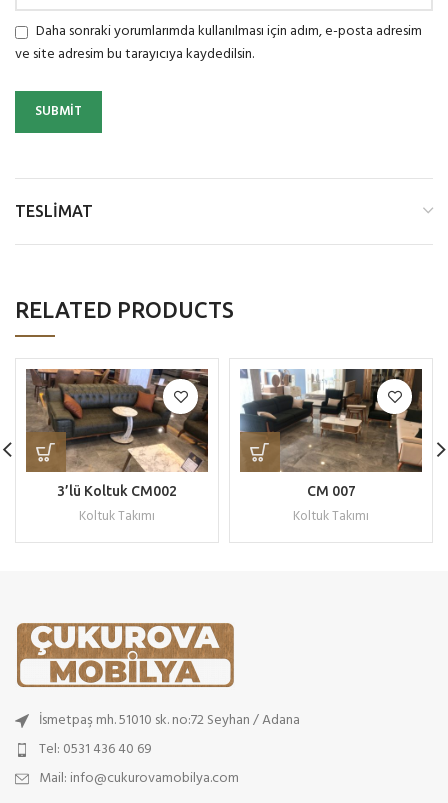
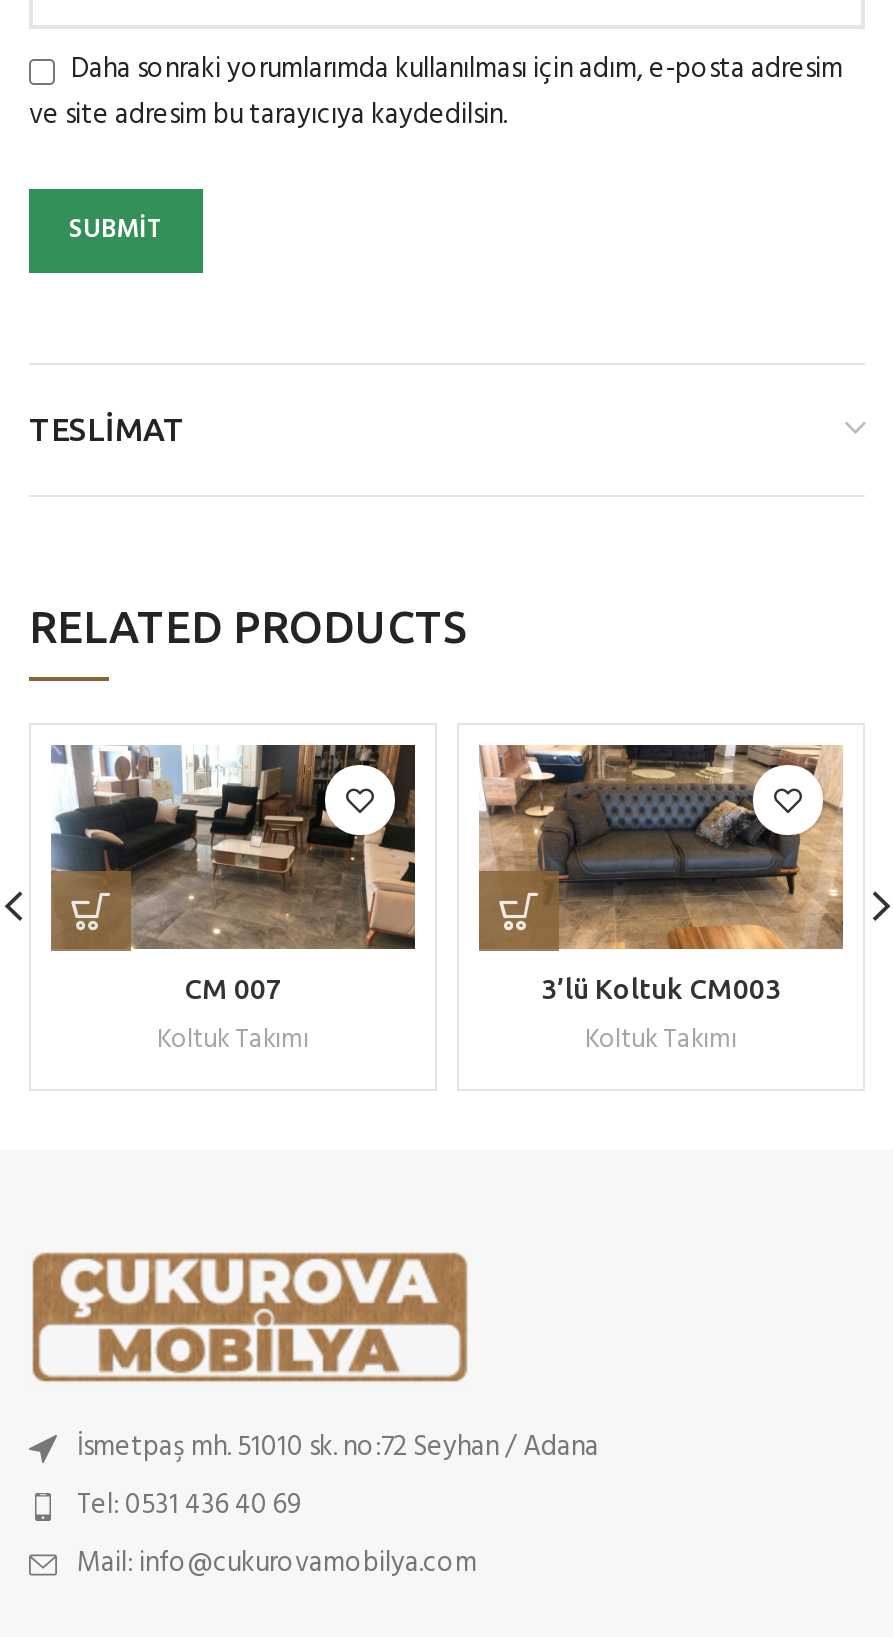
[25,368,209,498] [image] | 3’lü Koltuk CM002 -> [49,743,417,1004] [image] | CM 007
[239,368,423,498] [image] | CM 007 -> [477,743,845,1004] [image] | 3’lü Koltuk CM003

